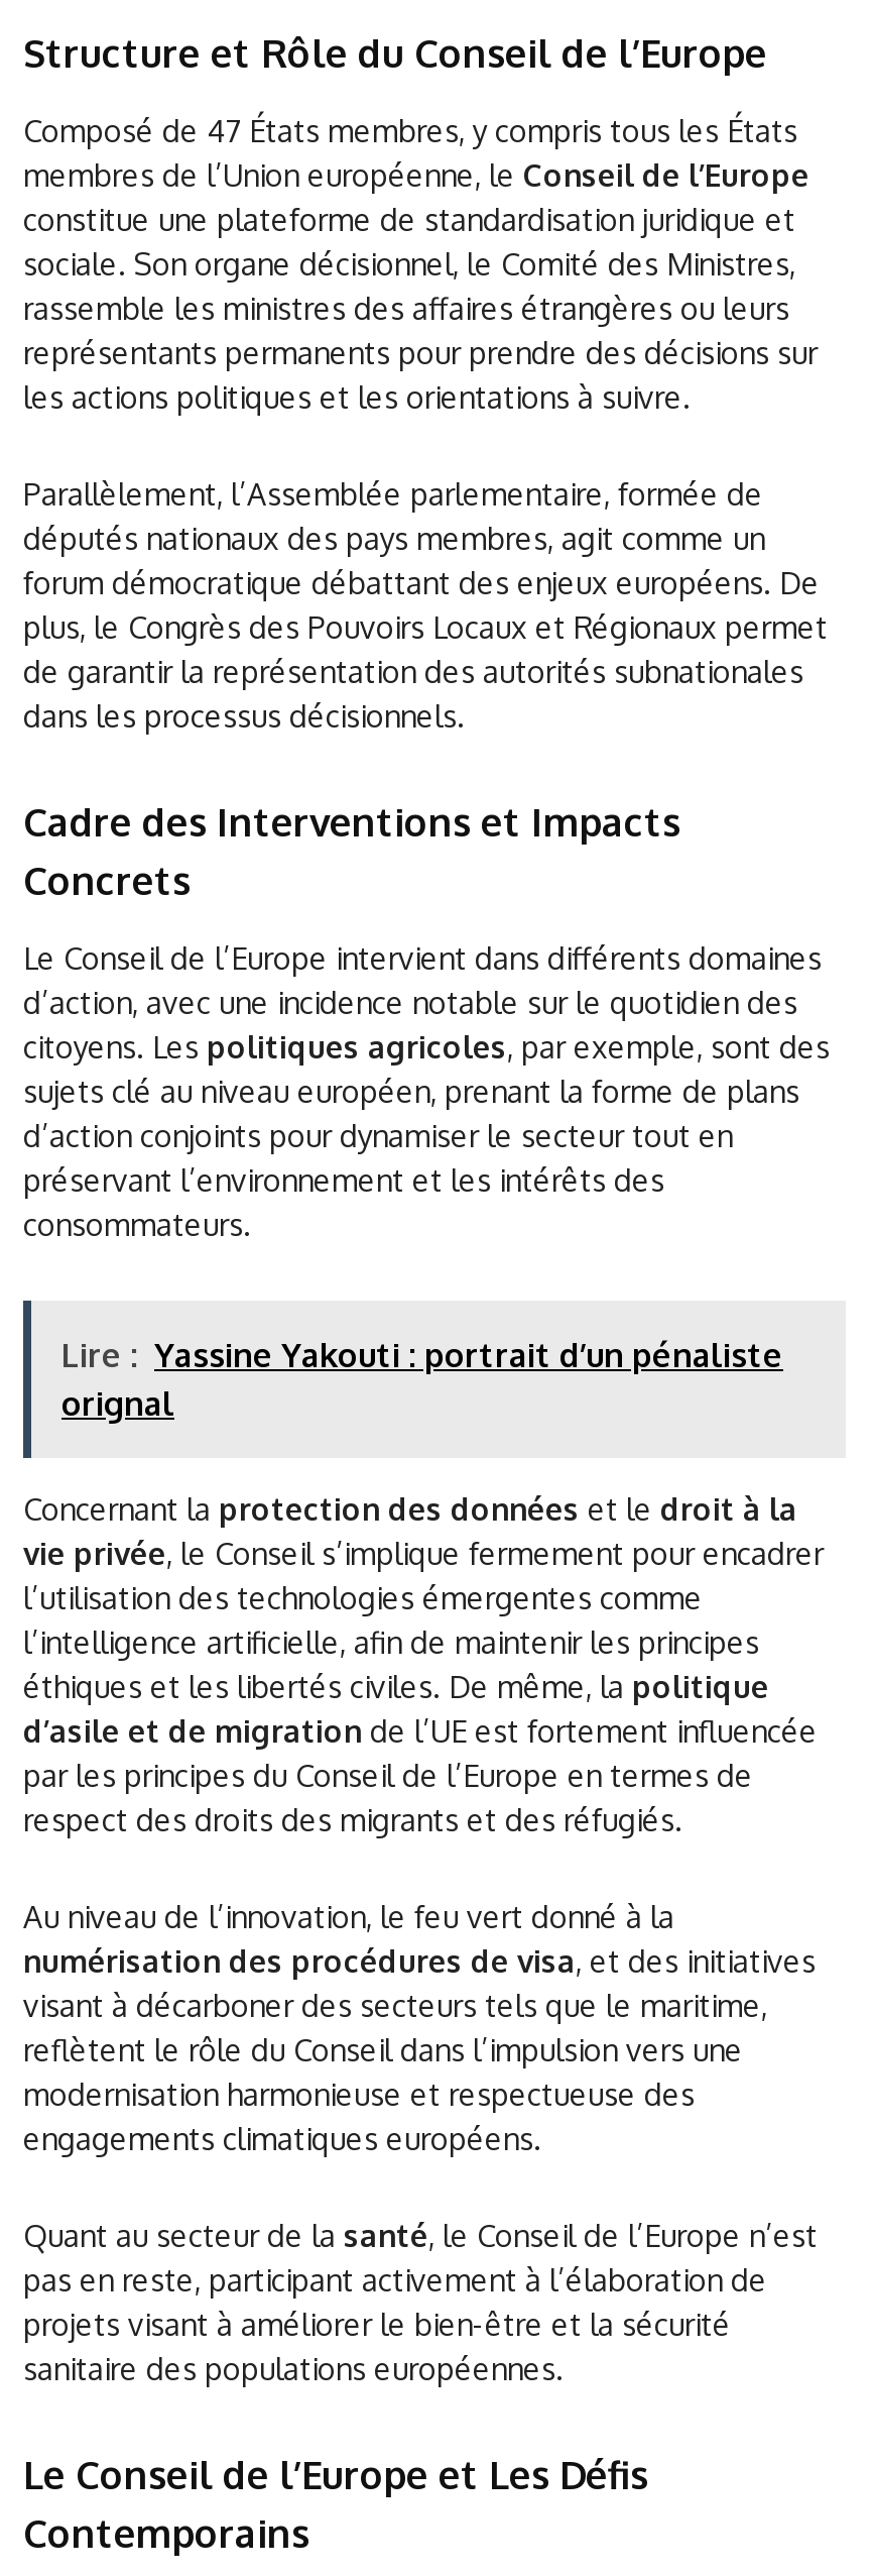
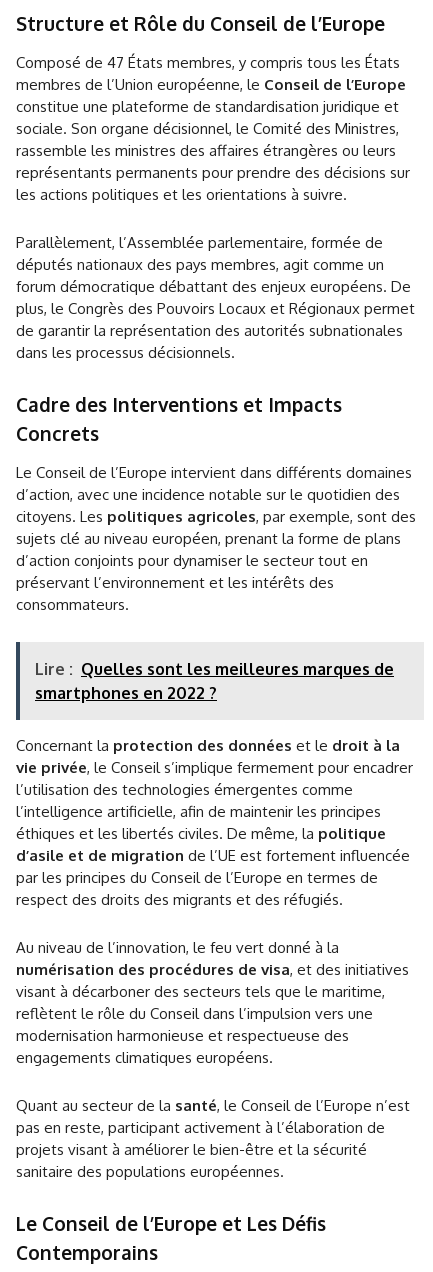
[61,1336,783,1424] Lire : Yassine Yakouti : portrait d’un pénaliste | orignal -> [35,659,394,703] Lire : Quelles sont les meilleures marques de | smartphones en 2022 ?

